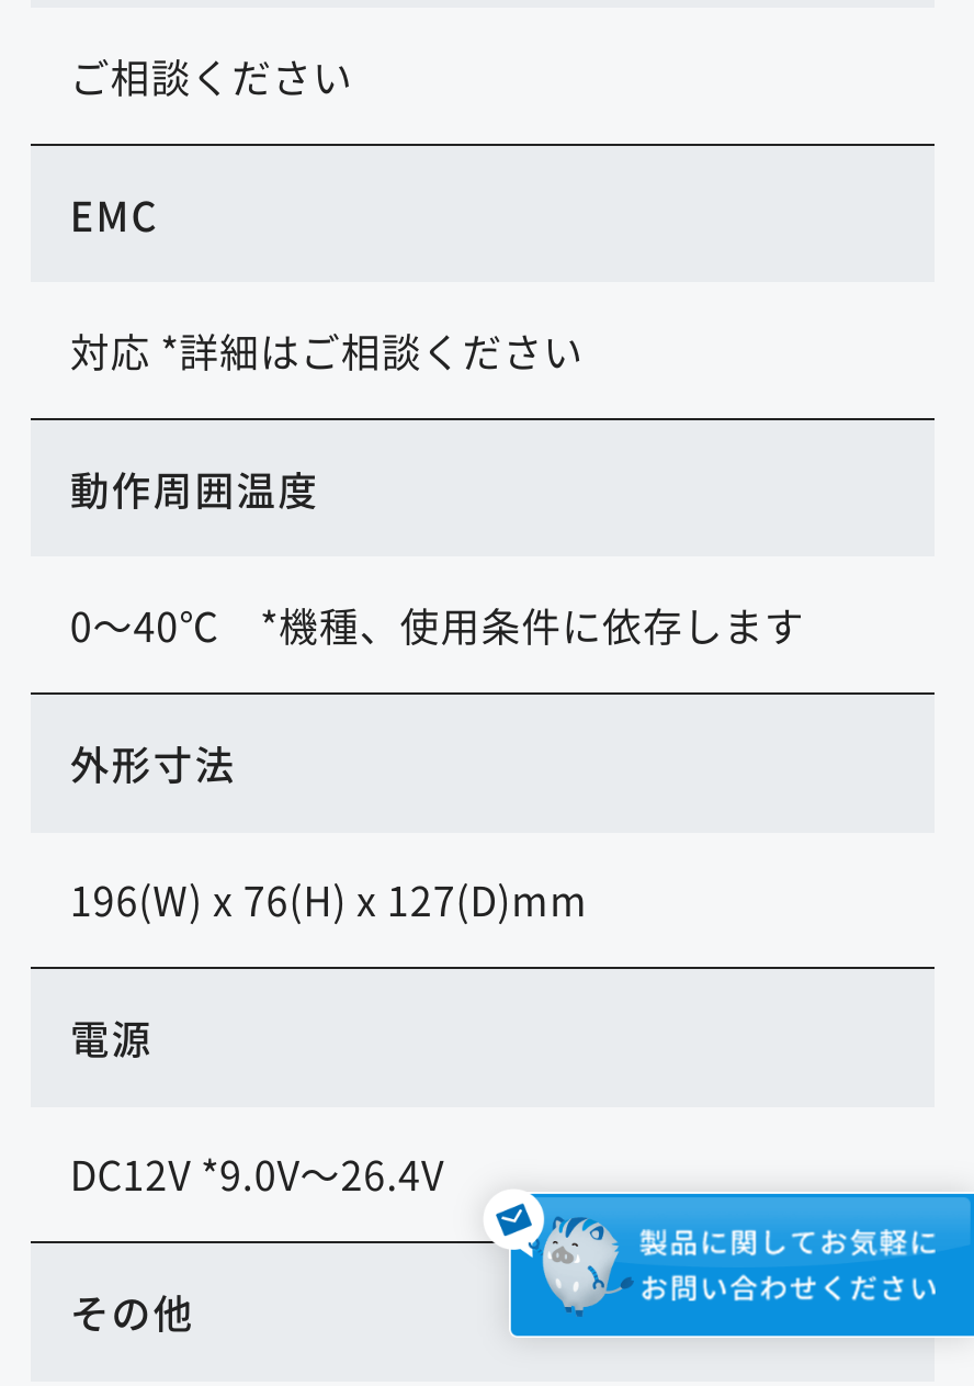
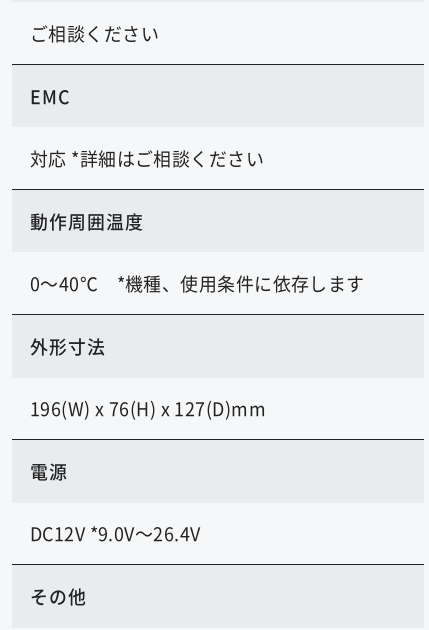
[494,1191,967,1340] [image] -> none

